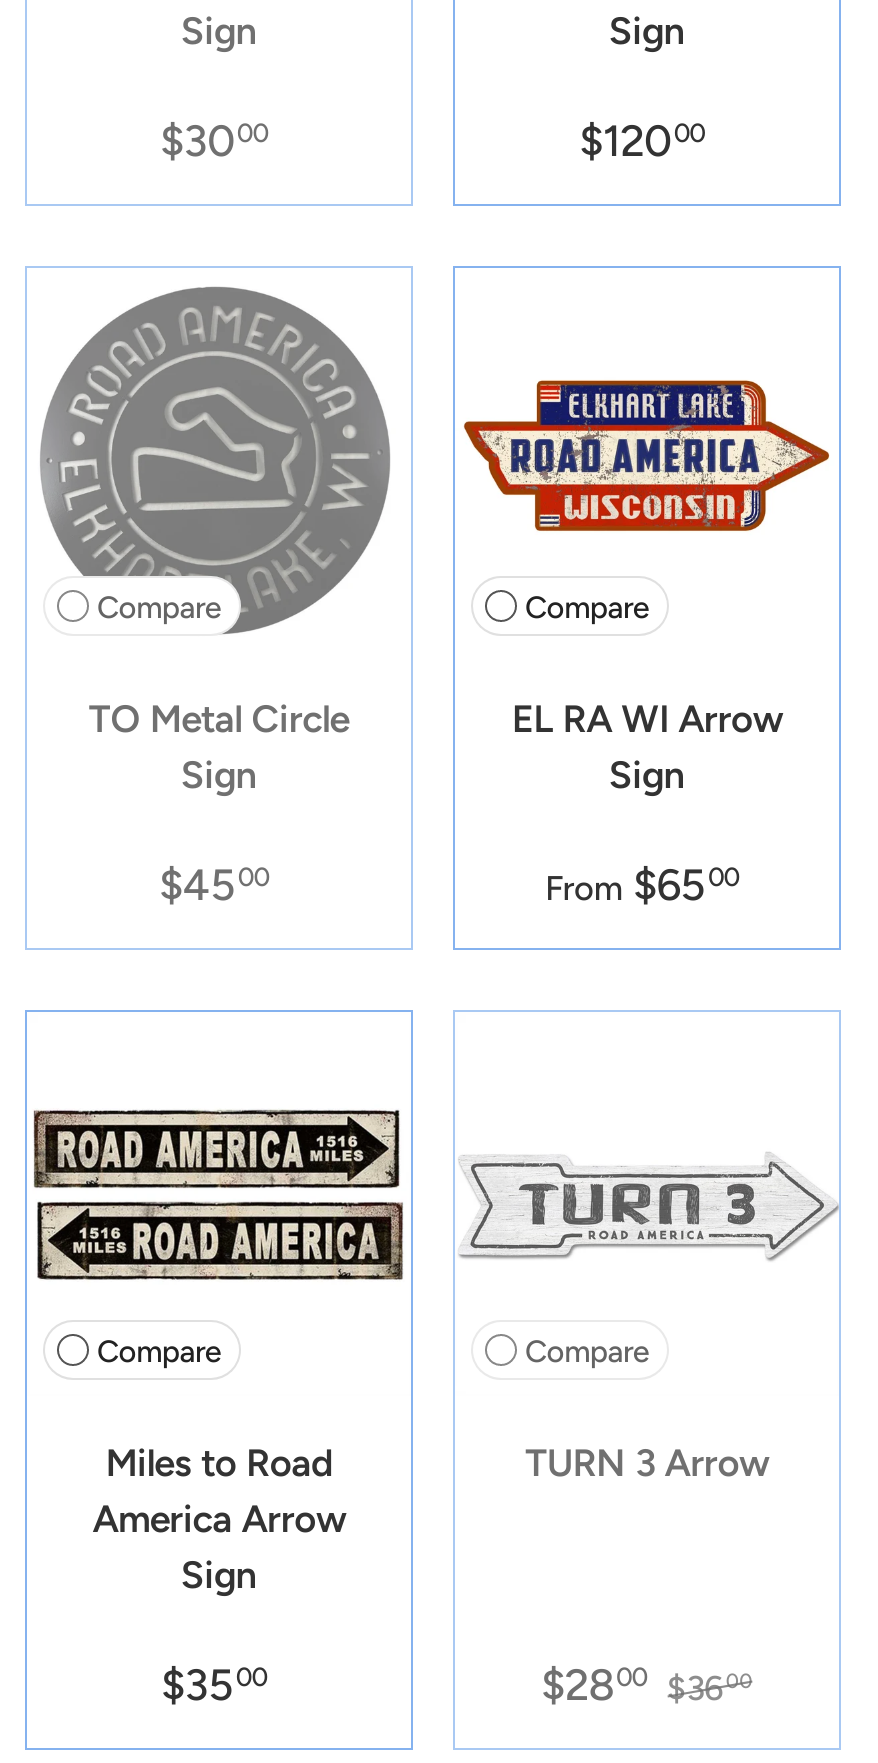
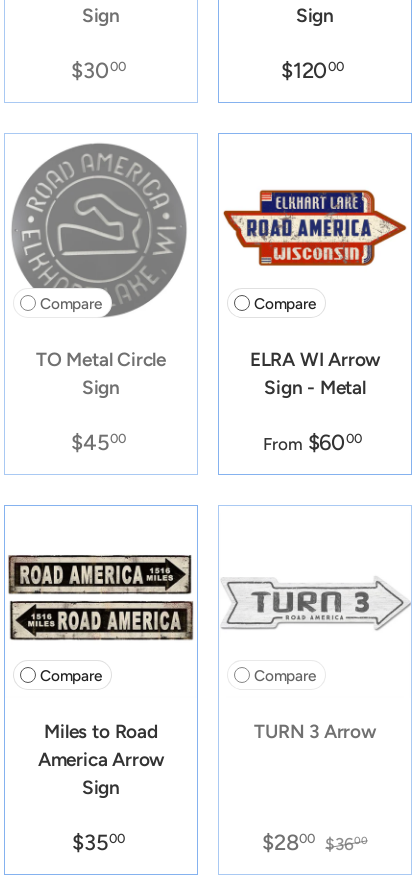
[512,695,782,797] EL RA WI Arrow | Sign -> [250,347,380,398] ELRA WI Arrow | Sign - Metal
[545,857,739,909] From $6500 -> [263,428,362,454] From $6000

